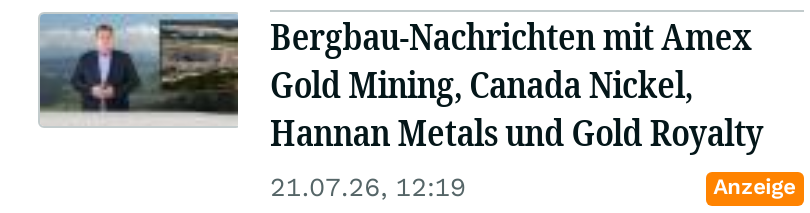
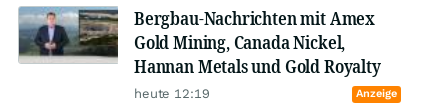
[270,172,466,202] 21.07.26, 12:19 -> [134,86,210,101] heute 12:19

